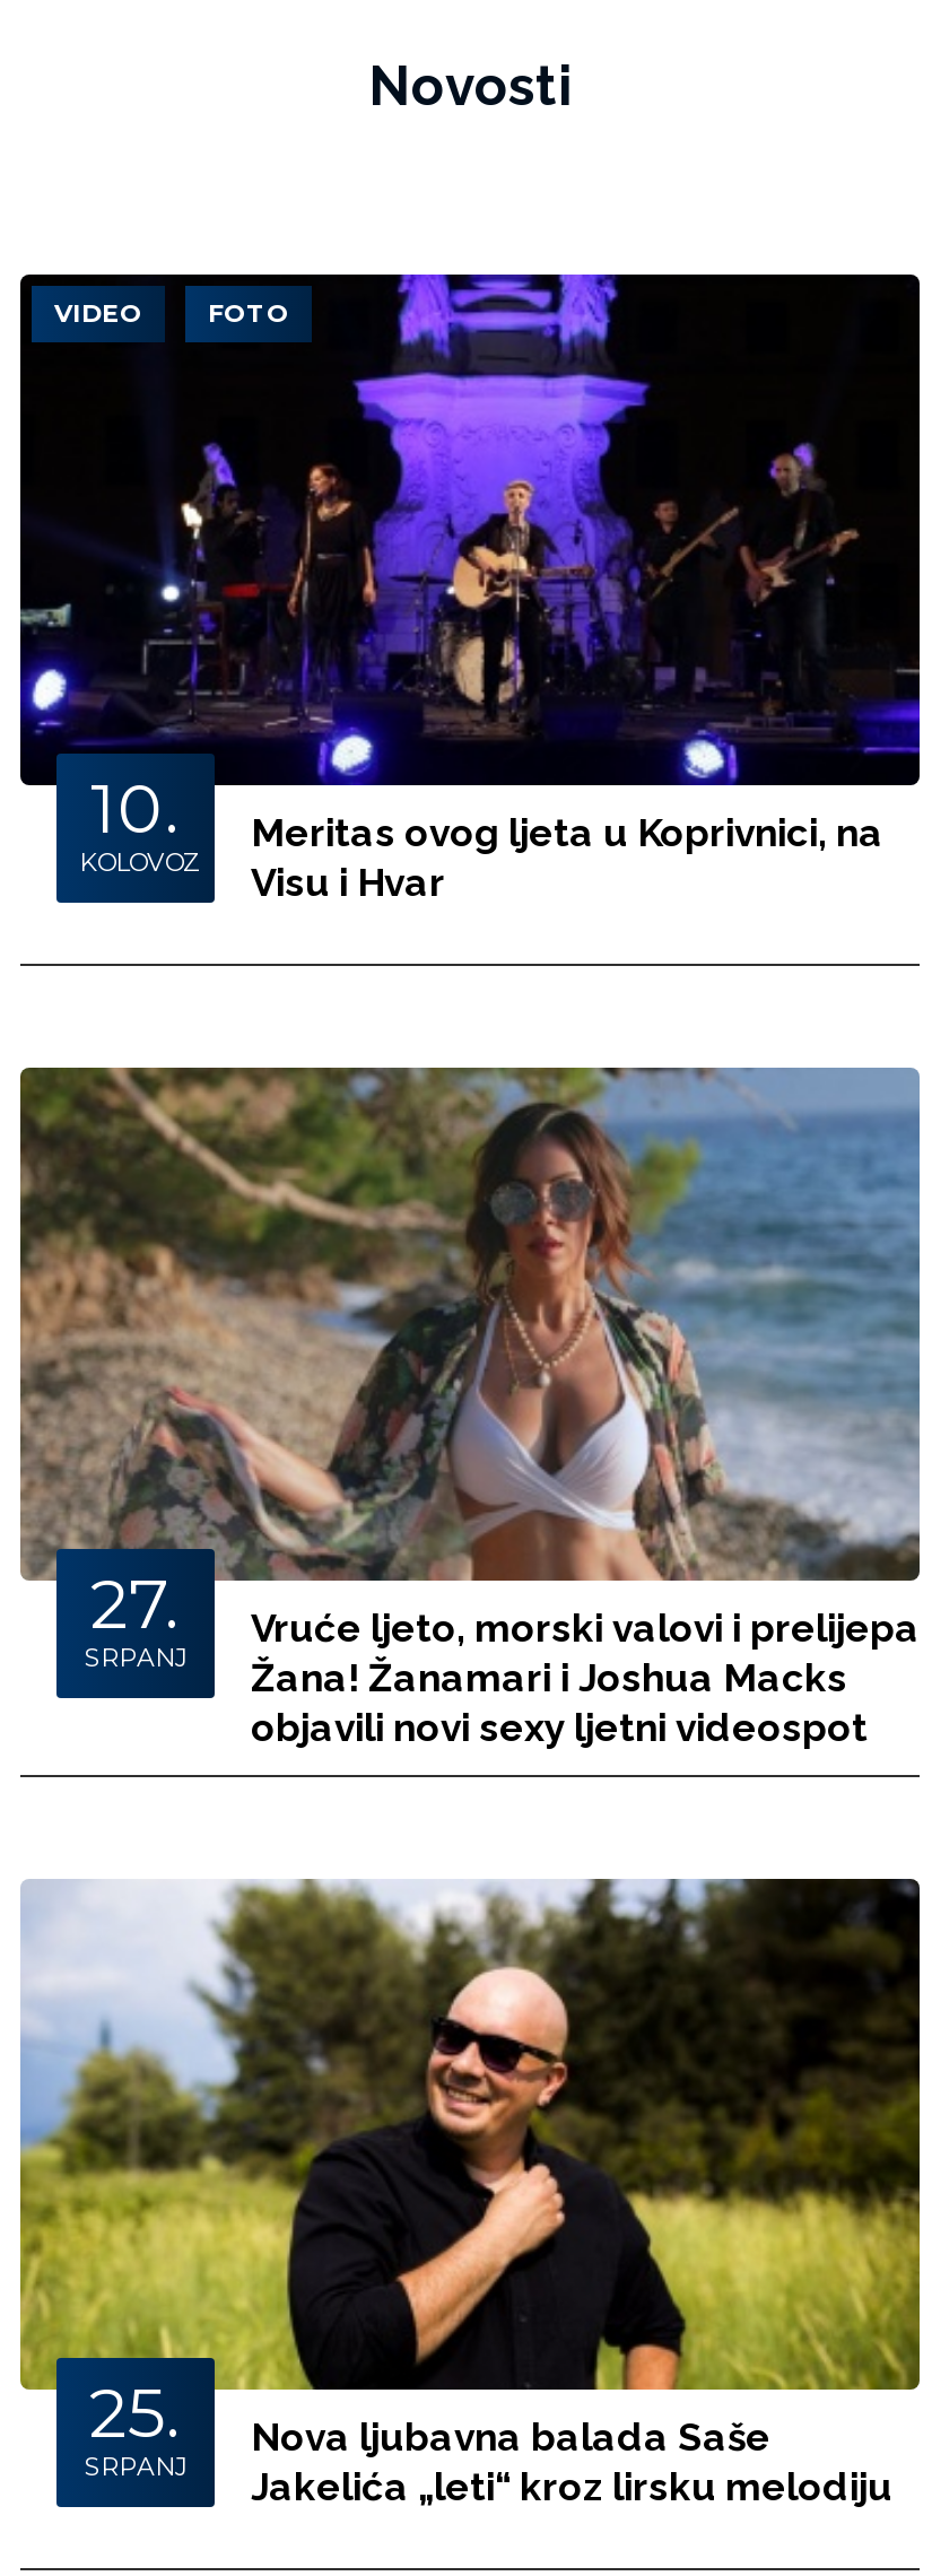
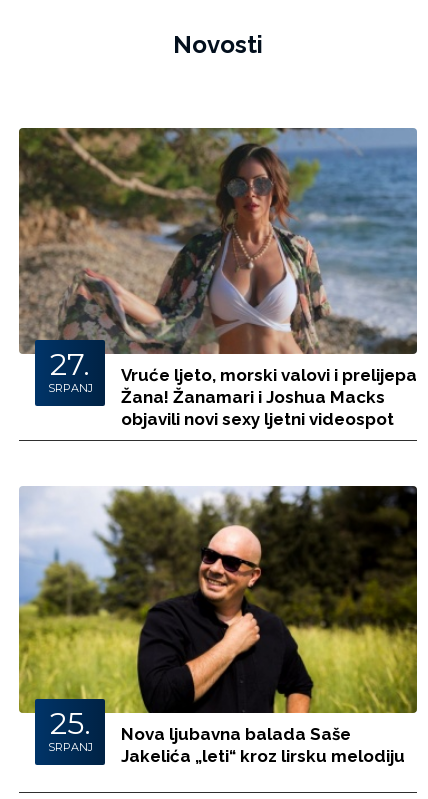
[18,272,922,787] [image] | VIDEO | FOTO -> none
[79,768,201,879] 10. | KOLOVOZ -> none
[251,811,883,906] Meritas ovog ljeta u Koprivnici, na | Visu i Hvar -> none

